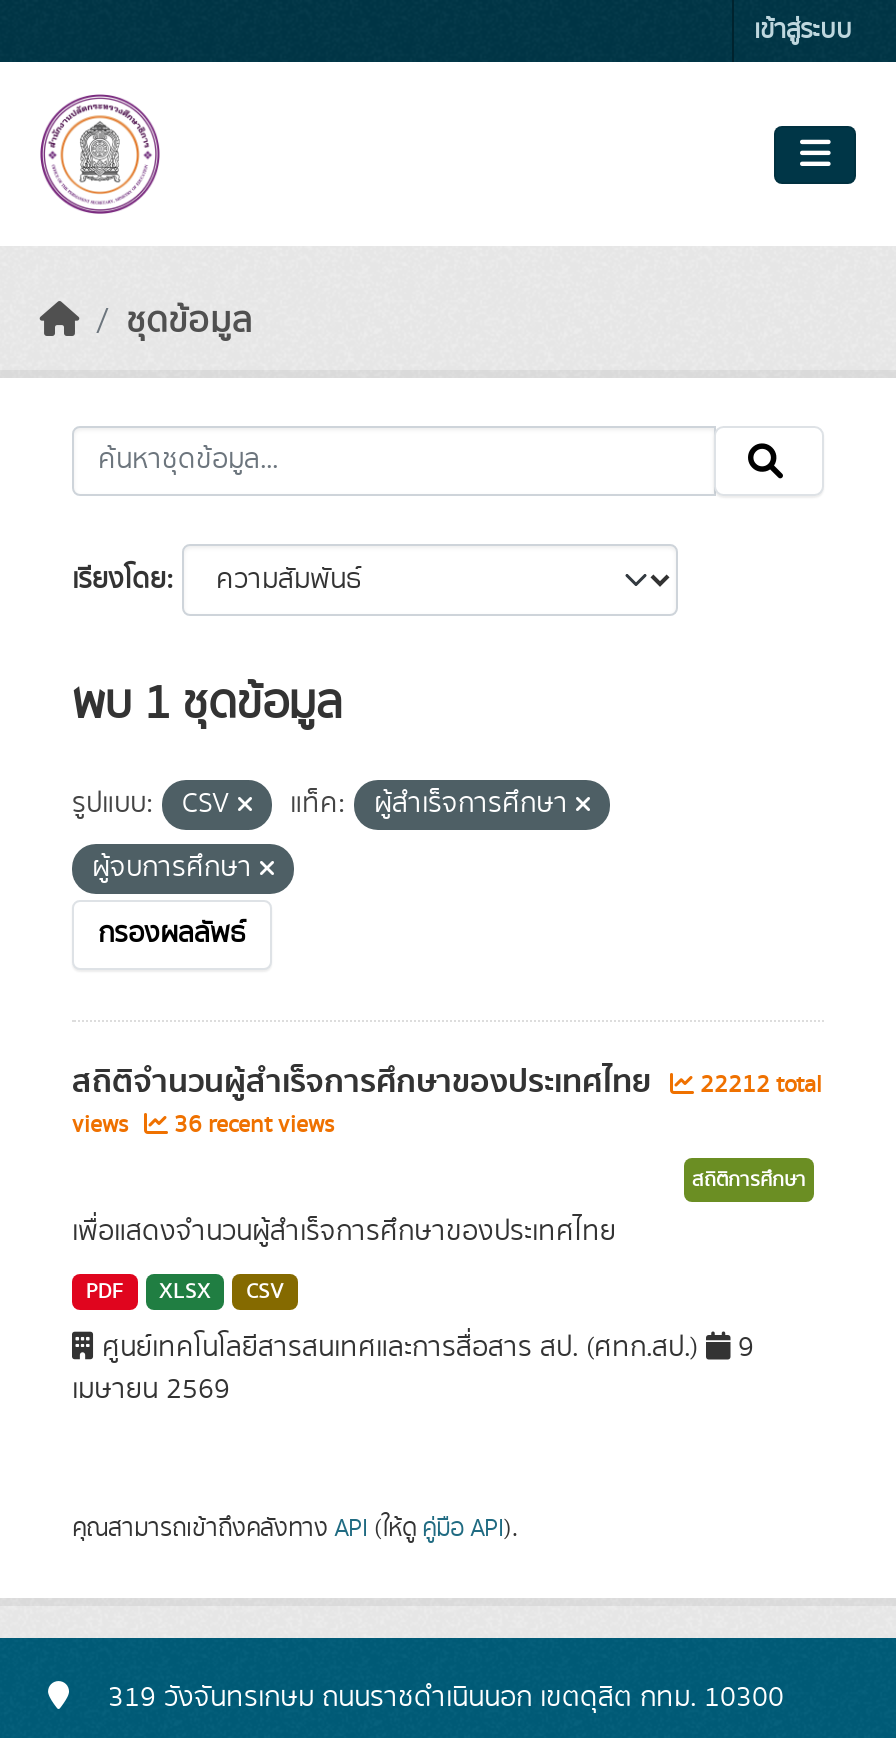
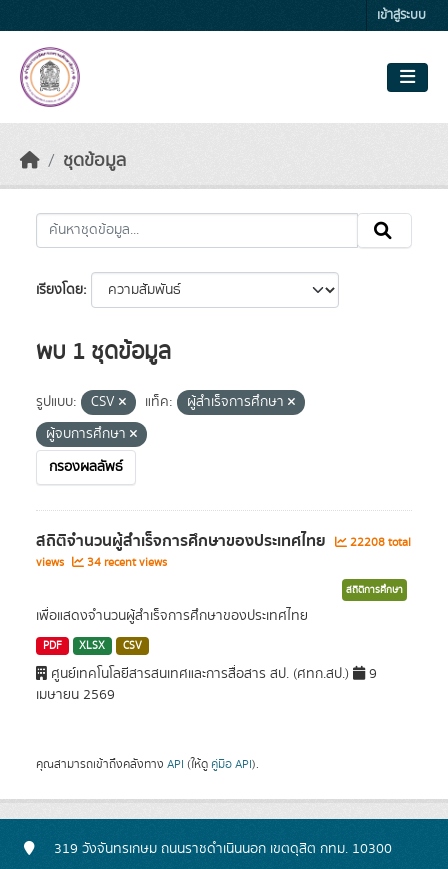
[72,1056,822,1108] สถิติจำนวนผู้สำเร็จการศึกษาของประเทศไทย 22212 total -> [36,528,411,554] สถิติจำนวนผู้สำเร็จการศึกษาของประเทศไทย 22208 total
[72,1108,334,1142] views 36 recent views -> [36,554,167,571] views 34 recent views

